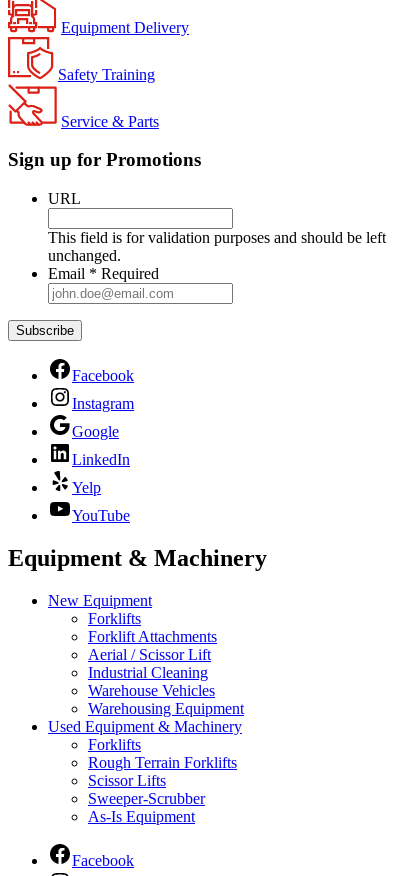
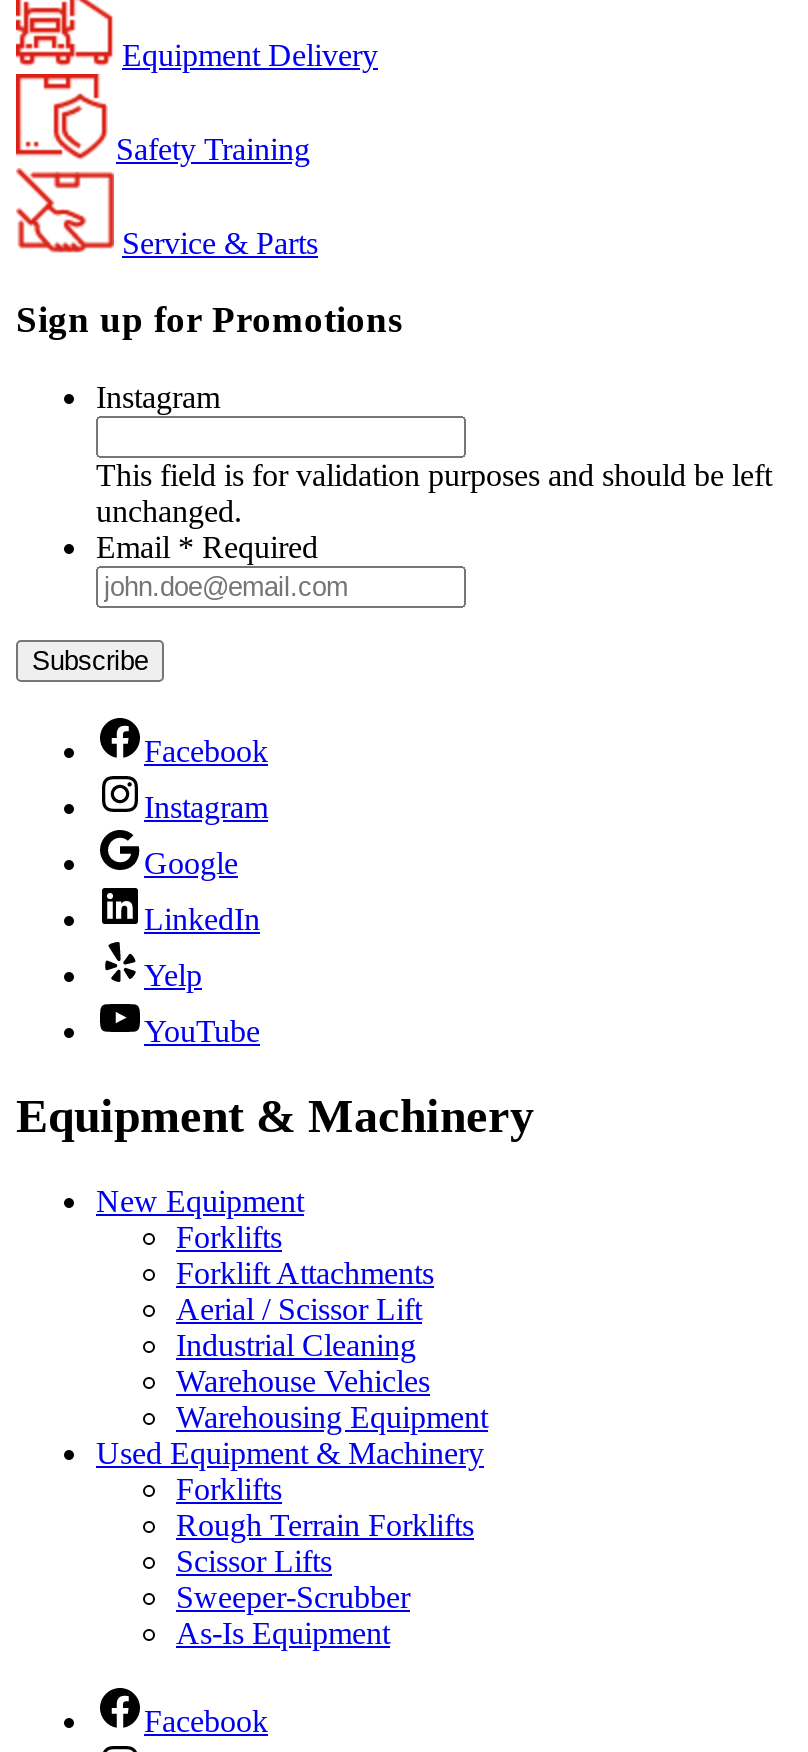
[48,190,81,207] URL -> [96,380,220,414] Instagram

